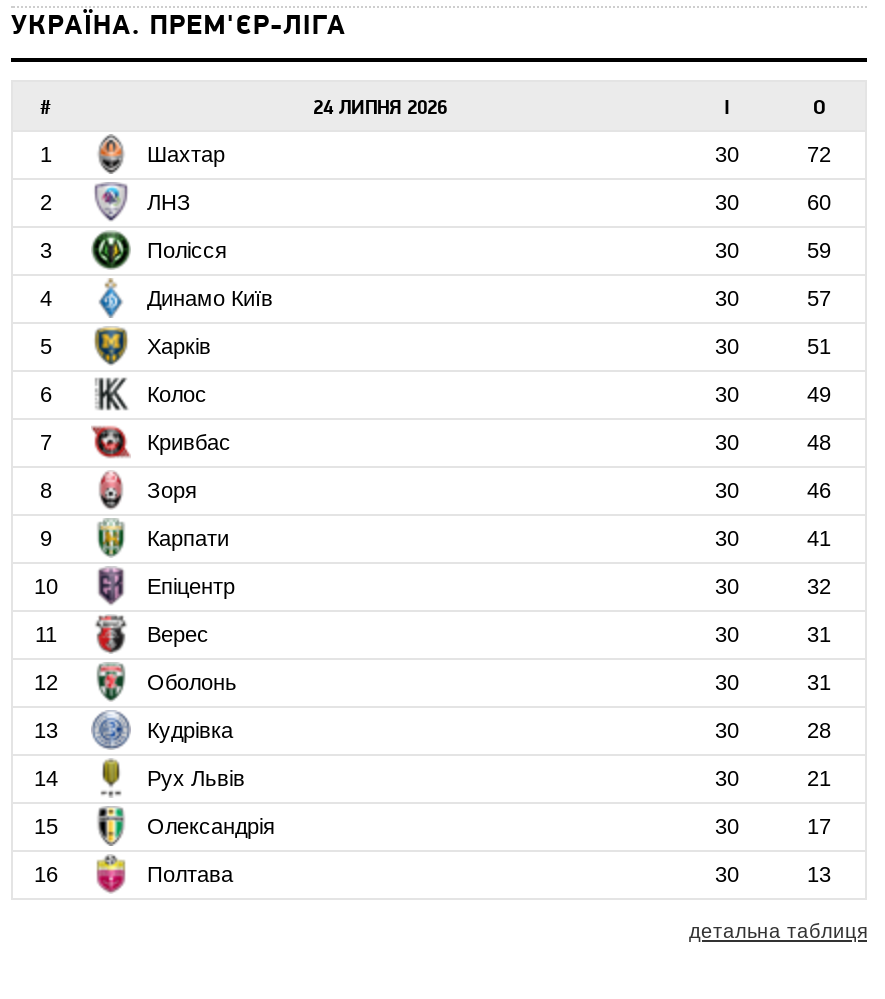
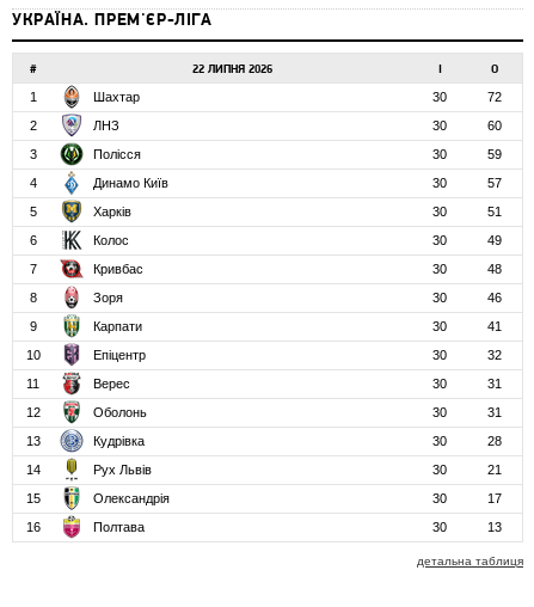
[313,99,447,121] 24 ЛИПНЯ 2026 -> [192,64,272,77] 22 ЛИПНЯ 2026

